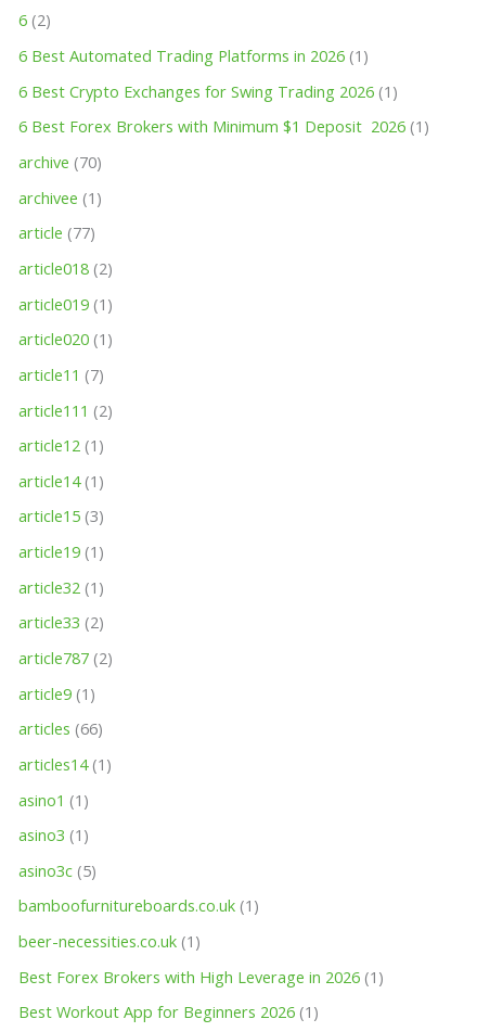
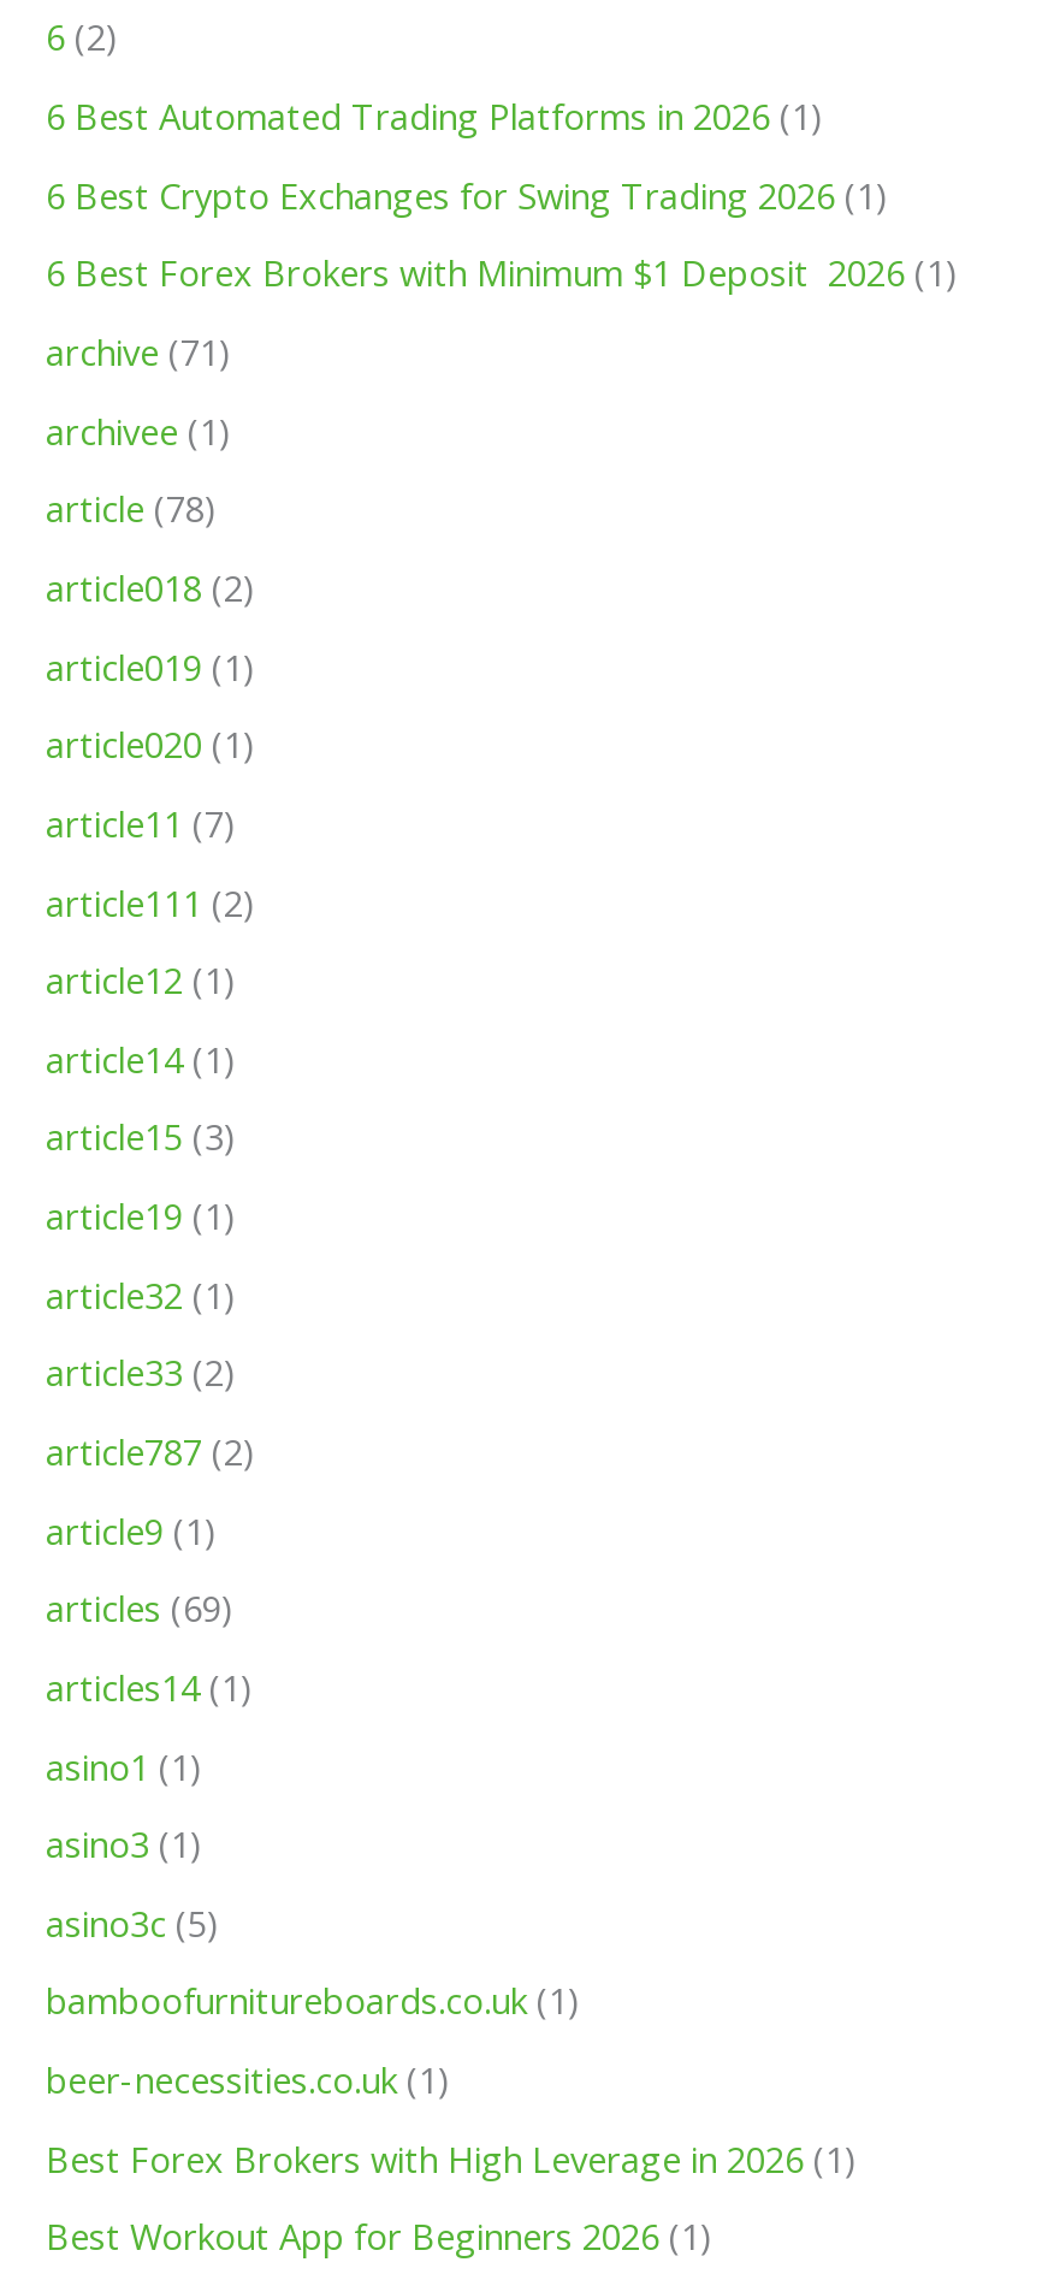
[19,151,102,173] archive (70) -> [46,327,231,375] archive (71)
[19,222,96,243] article (77) -> [46,484,217,533] article (78)
[19,718,104,739] articles (66) -> [46,1584,233,1632] articles (69)

